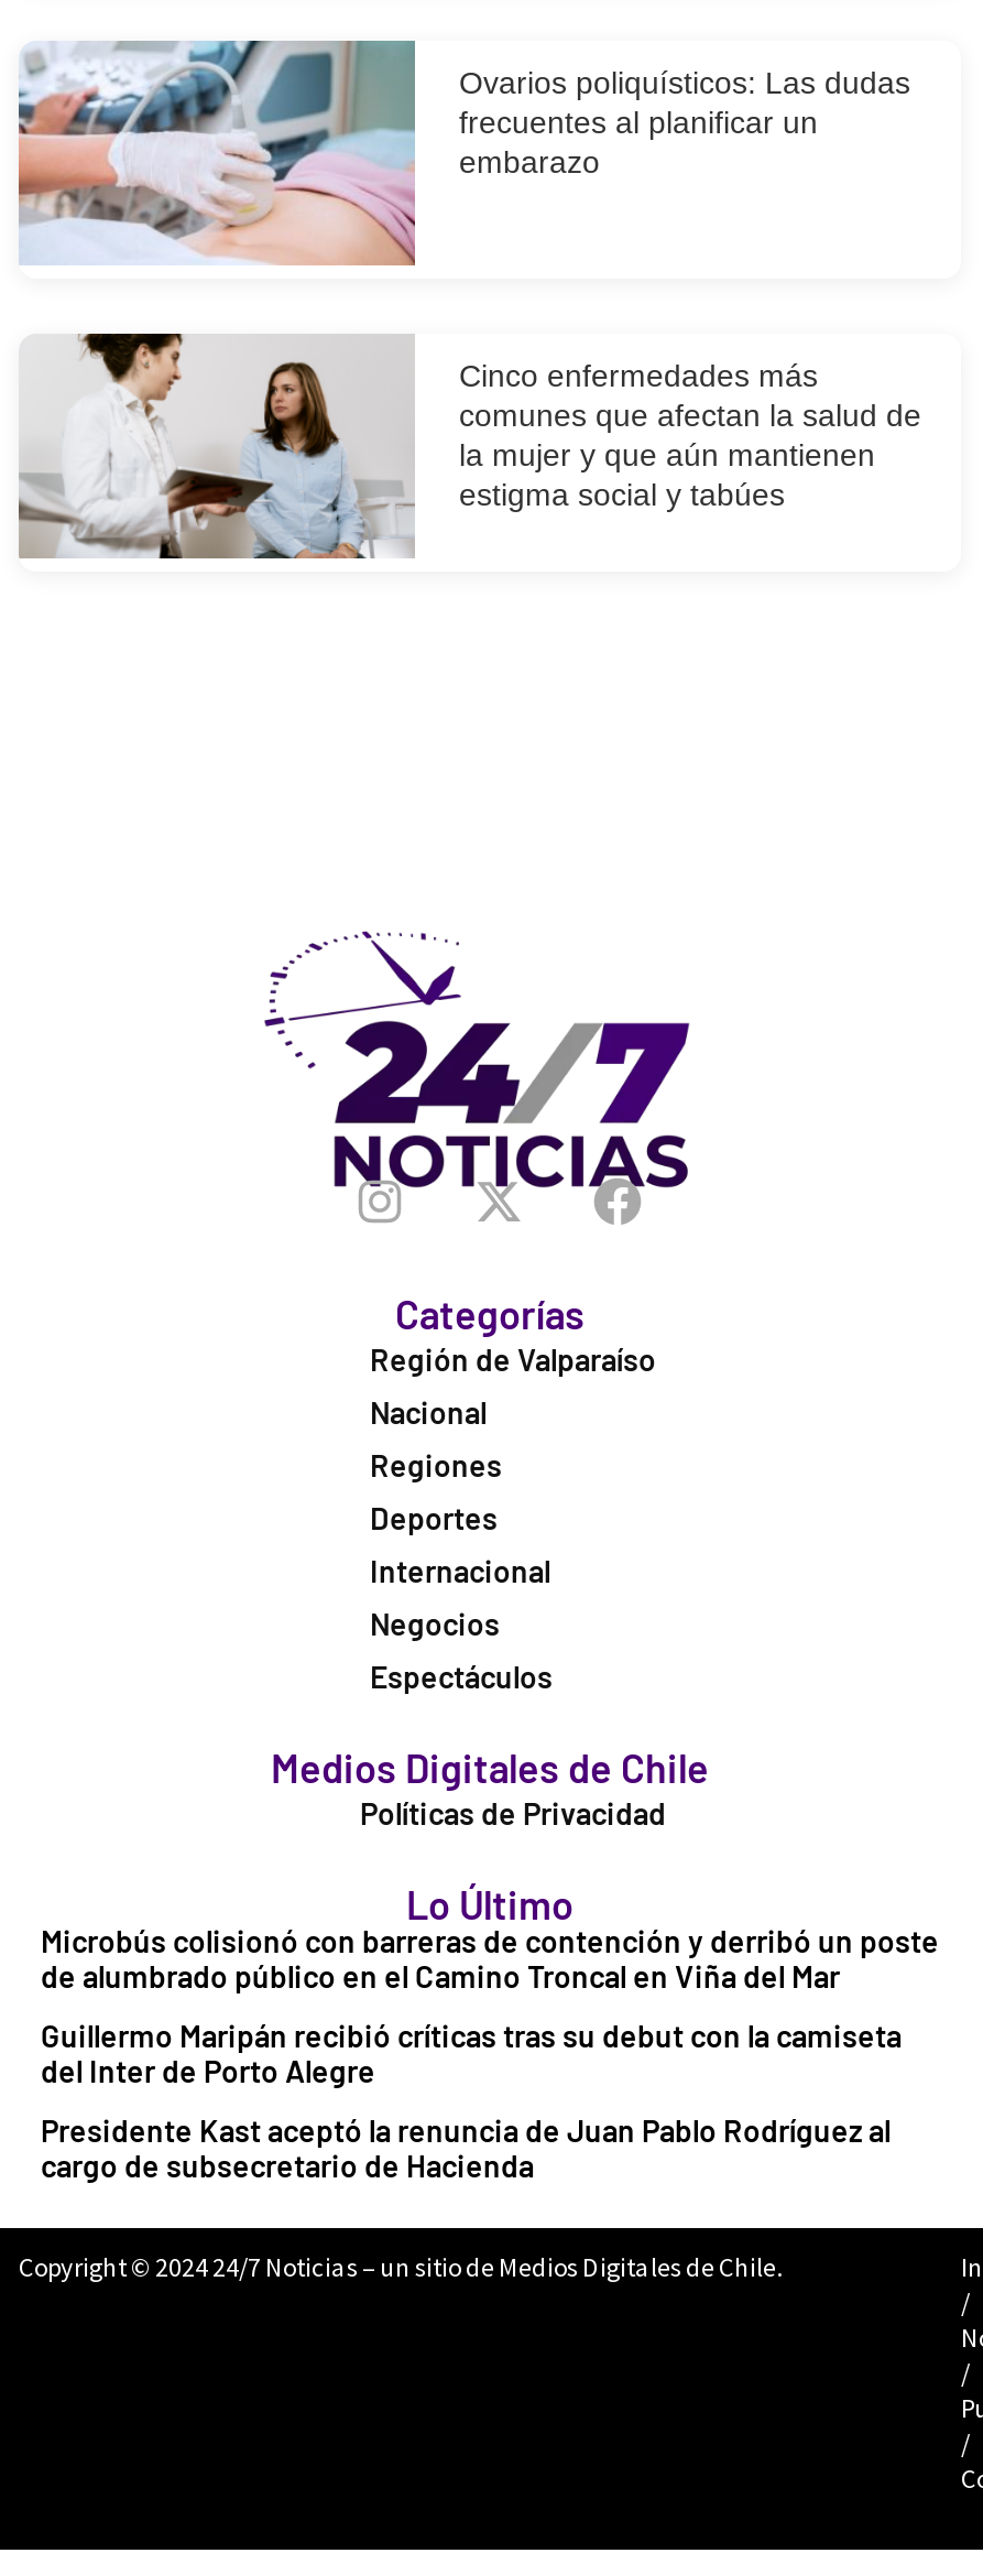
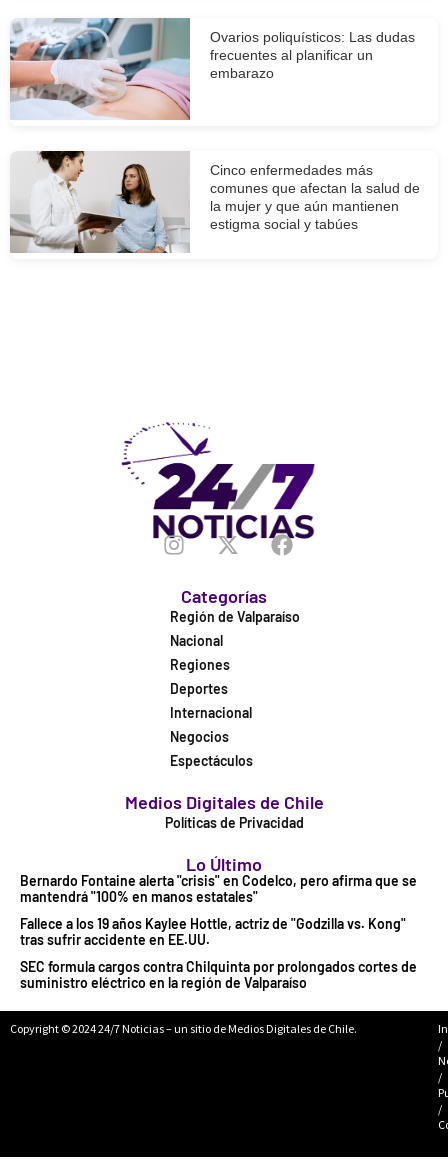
[41,1921,939,1994] Microbús colisionó con barreras de contención y derribó un poste | de alumbrado público en el Camino Troncal en Viña del Mar -> [20,872,417,905] Bernardo Fontaine alerta "crisis" en Codelco, pero afirma que se | mantendrá "100% en manos estatales"
[41,2016,902,2089] Guillermo Maripán recibió críticas tras su debut con la camiseta | del Inter de Porto Alegre -> [20,915,406,948] Fallece a los 19 años Kaylee Hottle, actriz de "Godzilla vs. Kong" | tras sufrir accidente en EE.UU.
[41,2111,891,2183] Presidente Kast aceptó la renuncia de Juan Pablo Rodríguez al | cargo de subsecretario de Hacienda -> [20,958,417,991] SEC formula cargos contra Chilquinta por prolongados cortes de | suministro eléctrico en la región de Valparaíso

